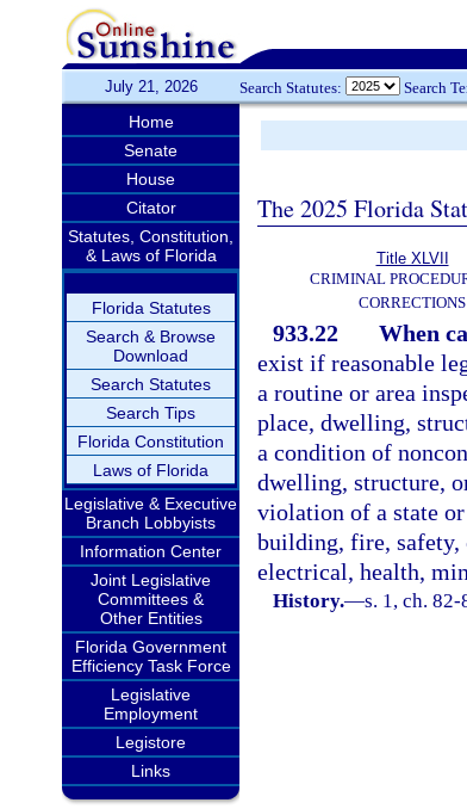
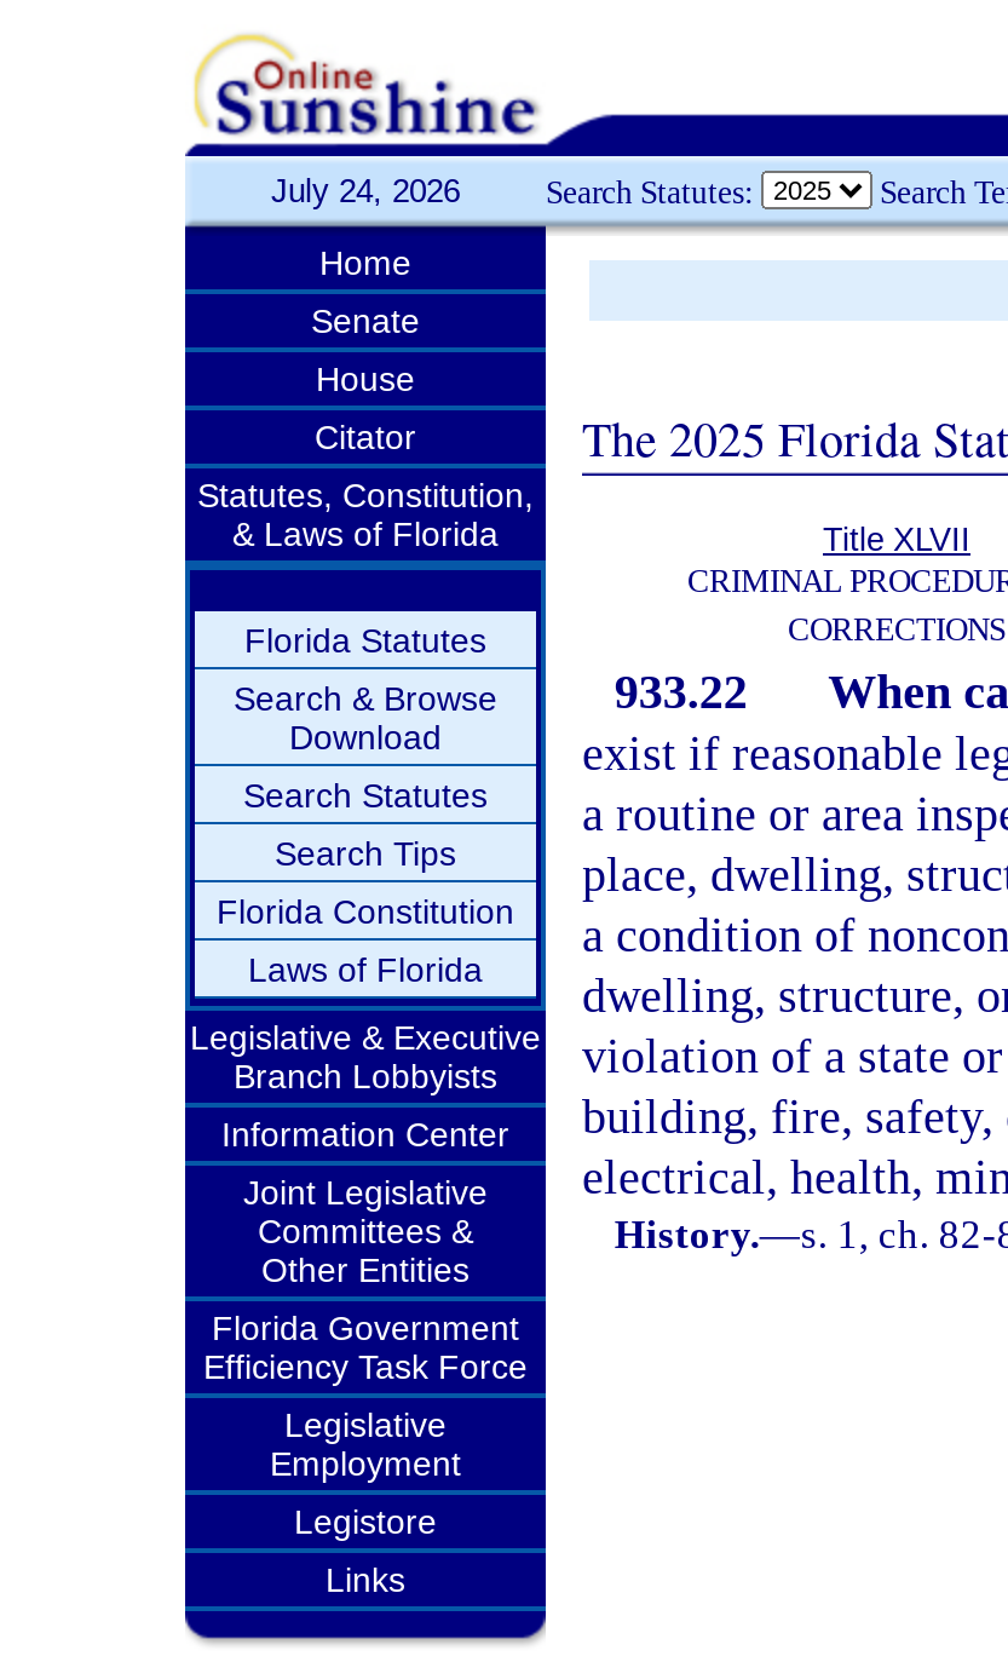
[104,78,197,95] July 21, 2026 -> [271,173,460,209] July 24, 2026

